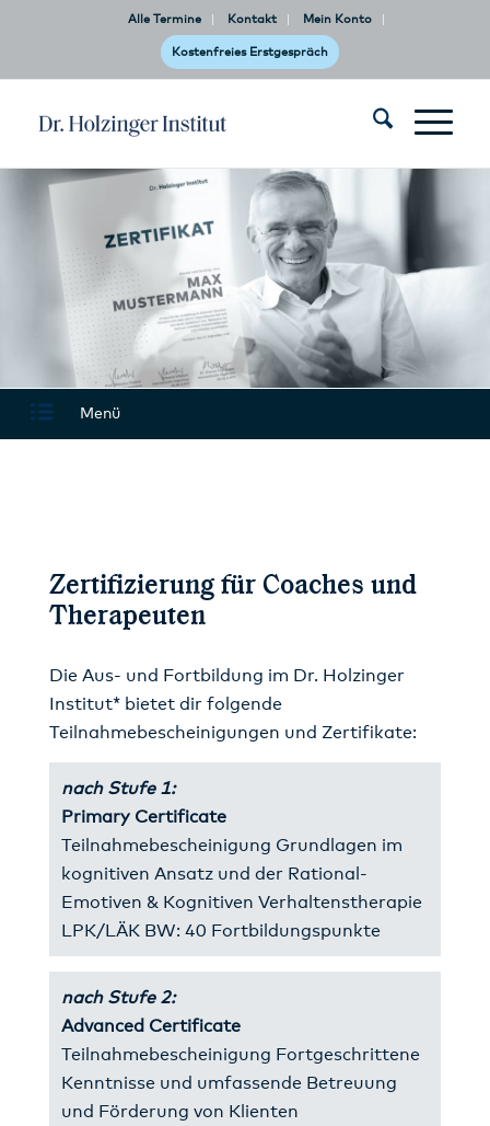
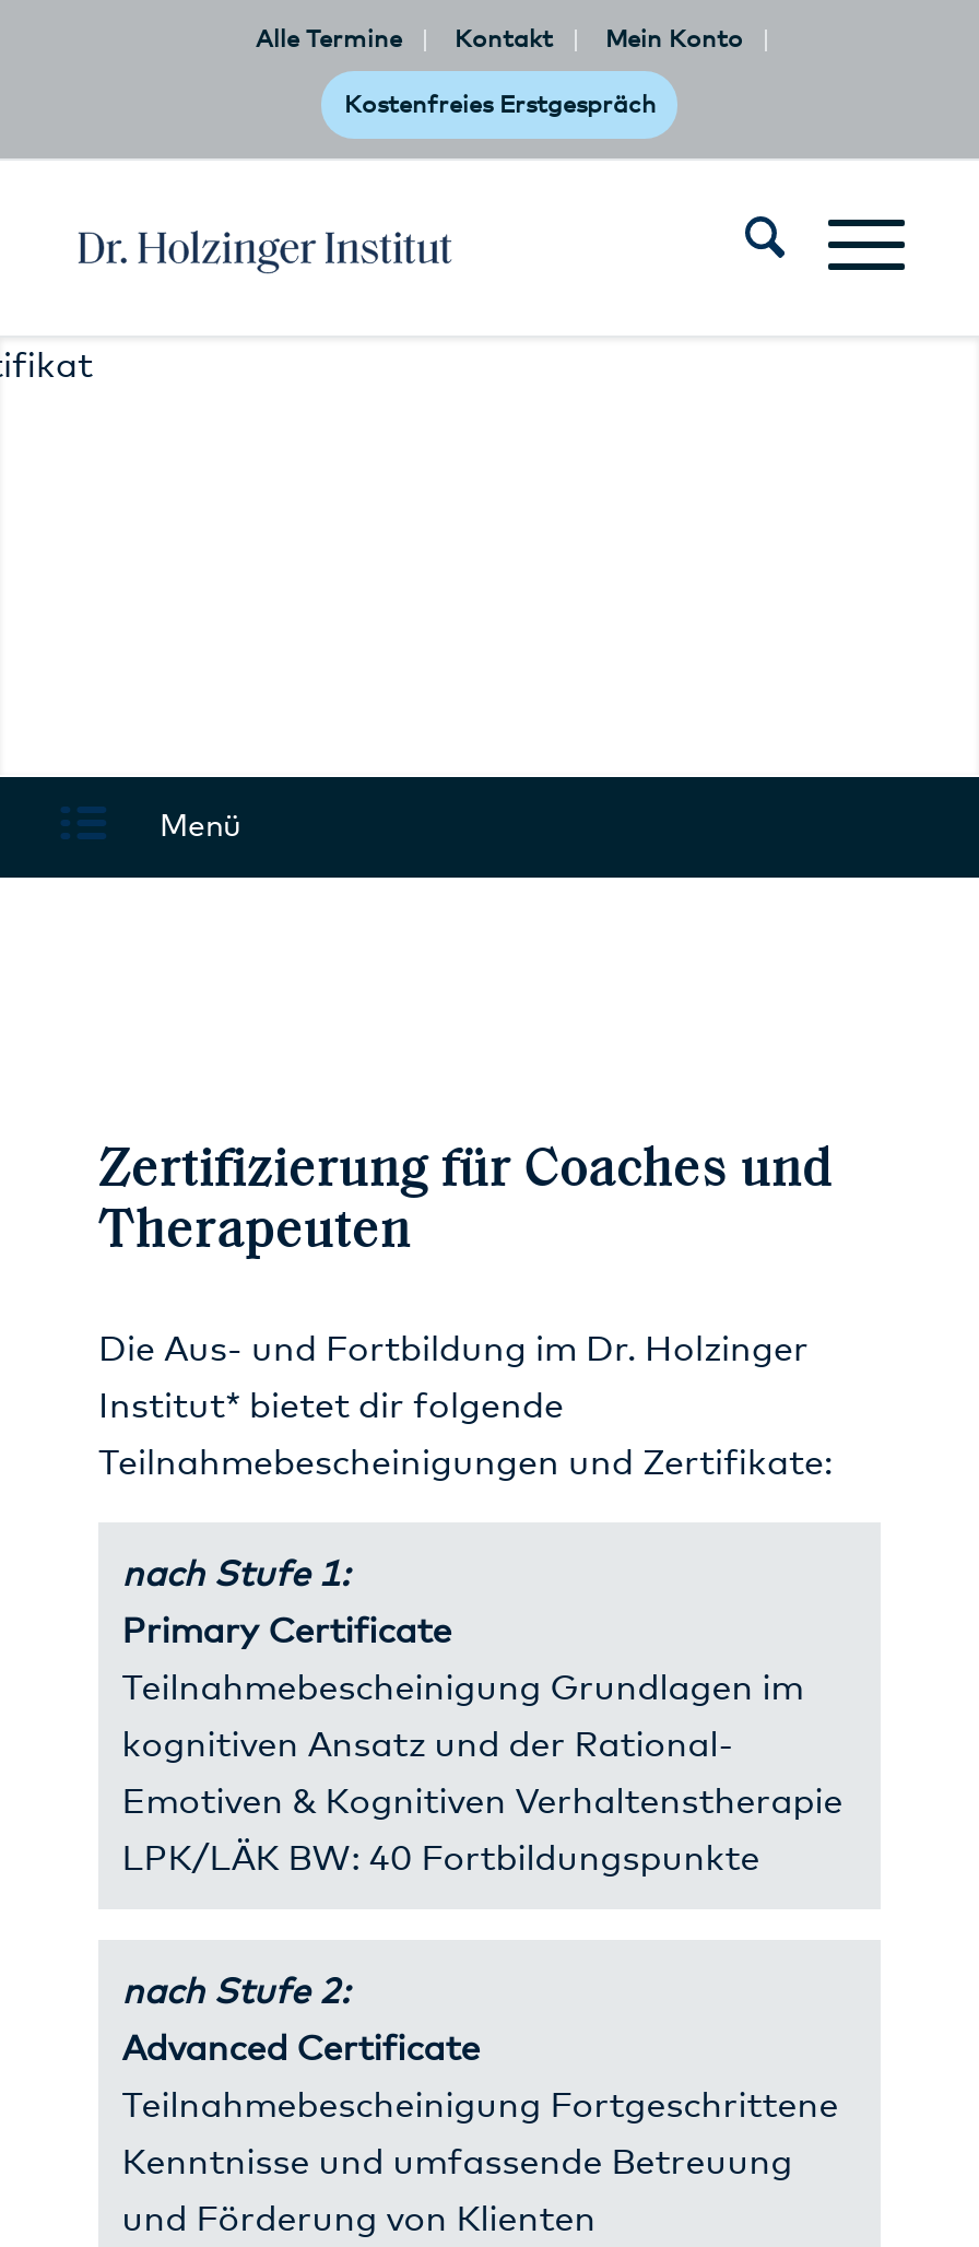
[3,168,487,389] [image] -> none

